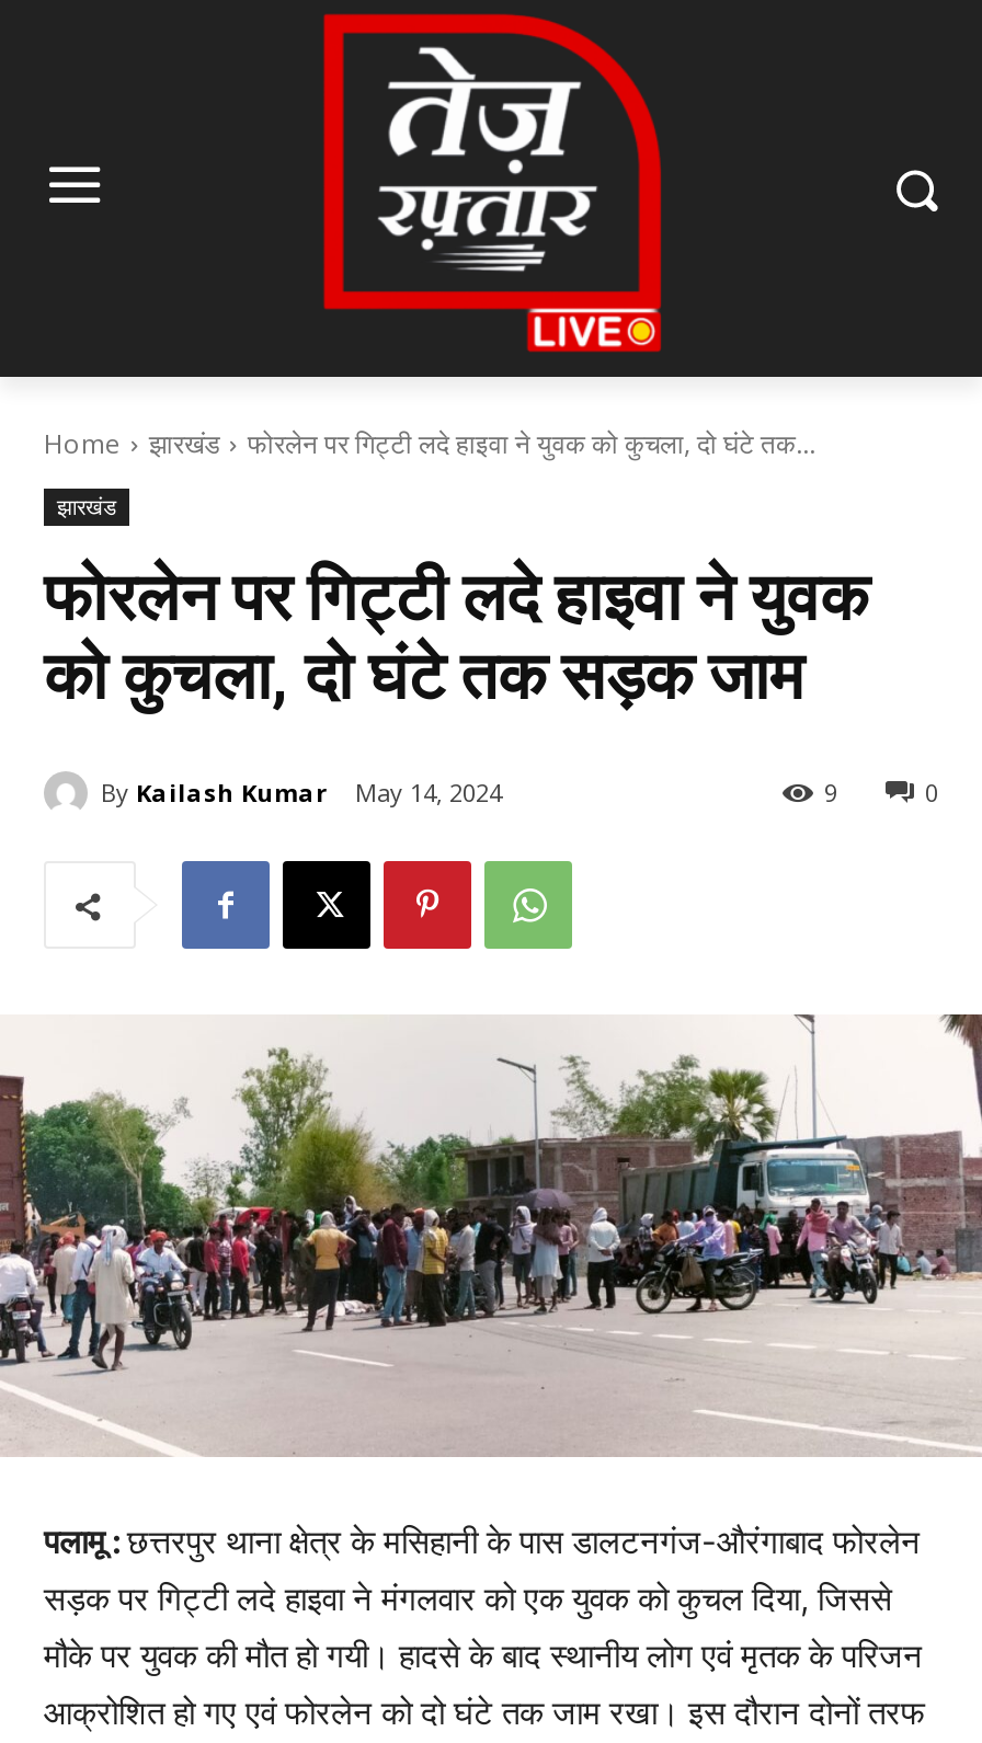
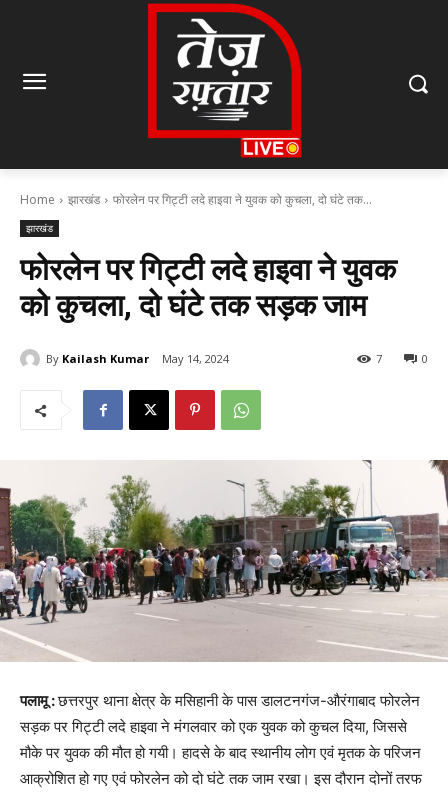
[824,776,837,809] 9 -> [376,351,382,366] 7

